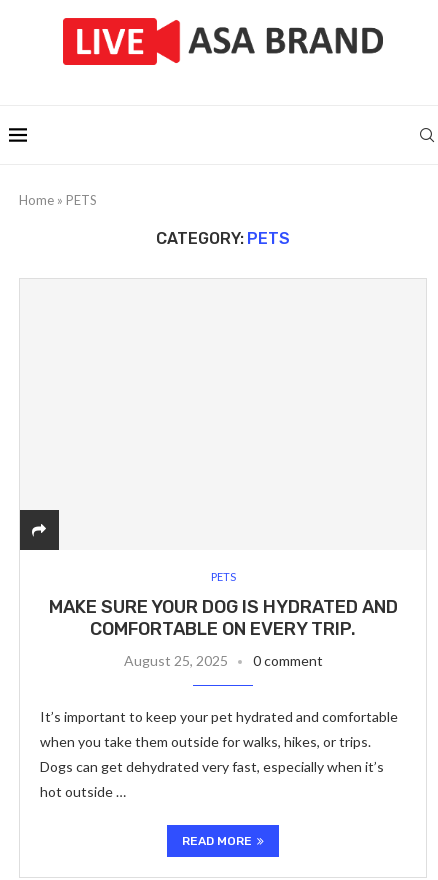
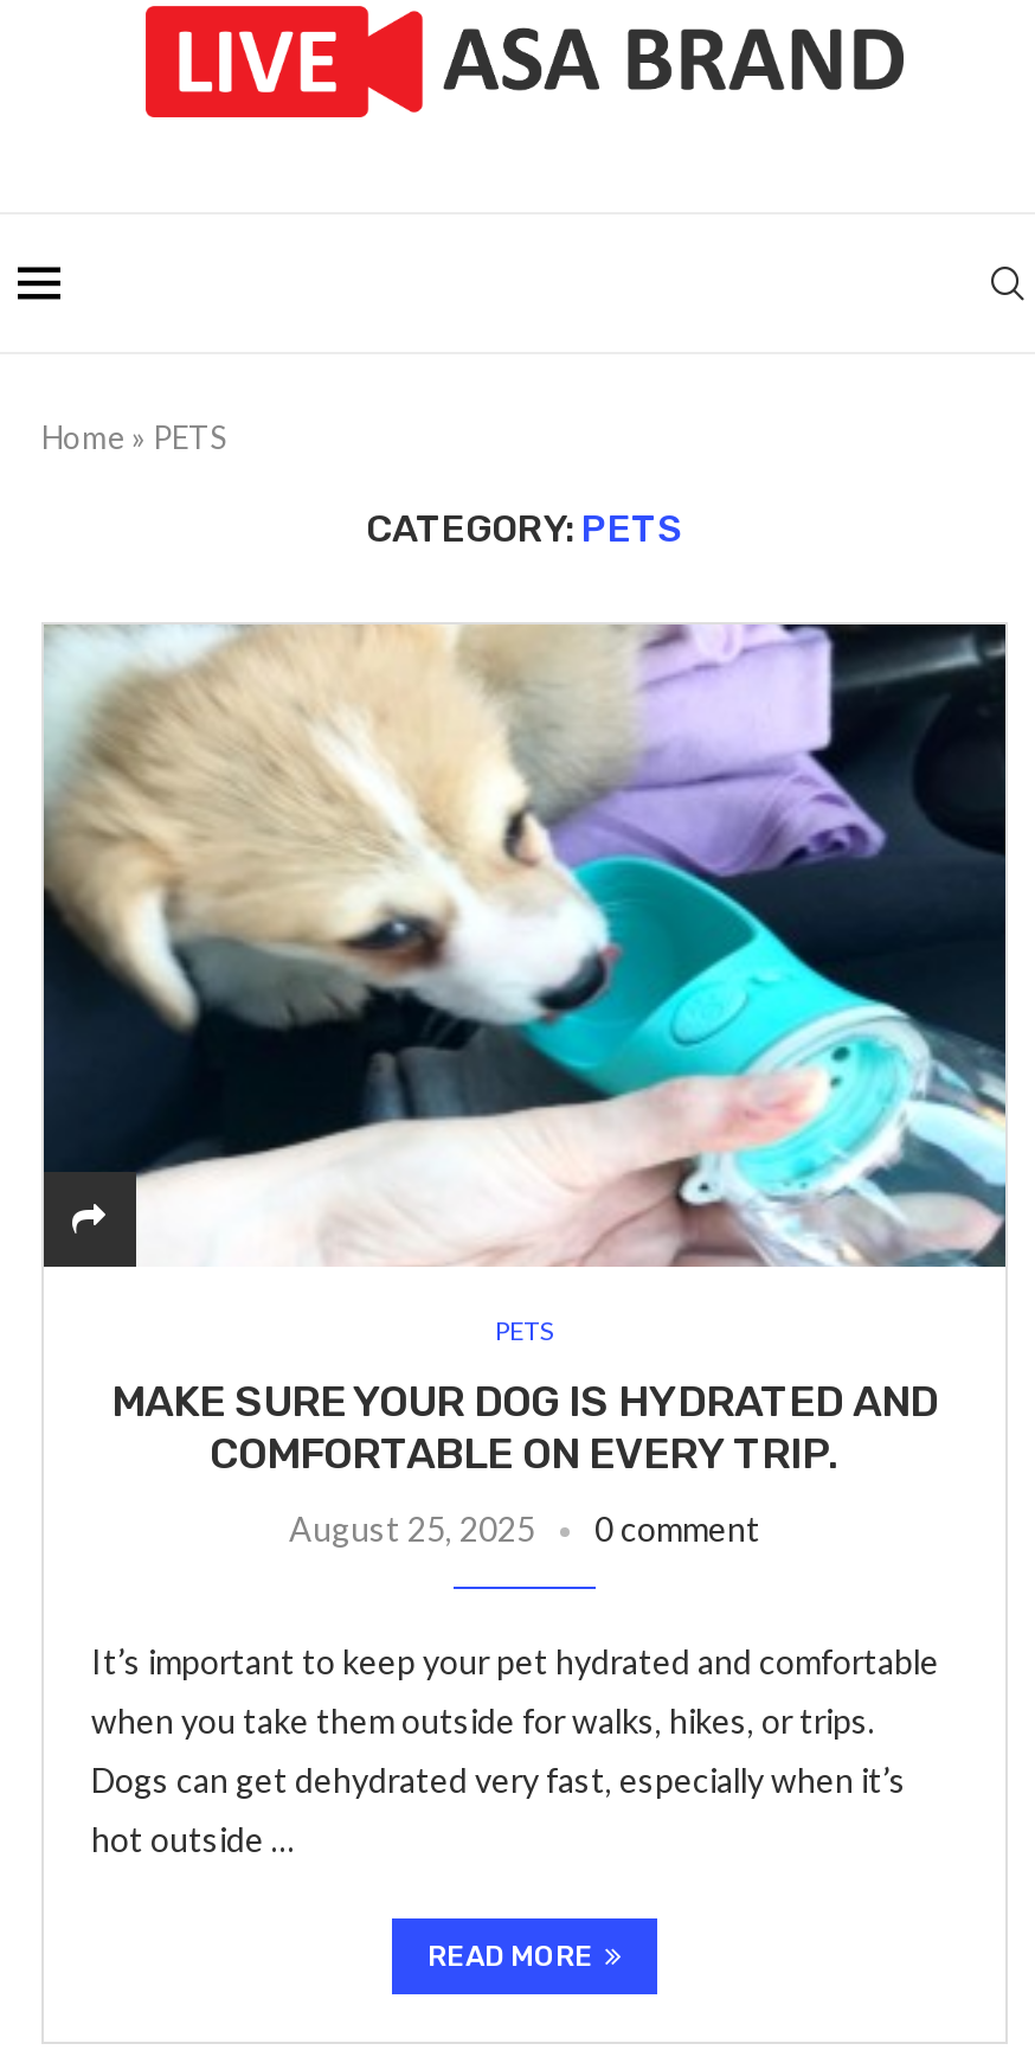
none -> [41,622,1008,1269] [image]

